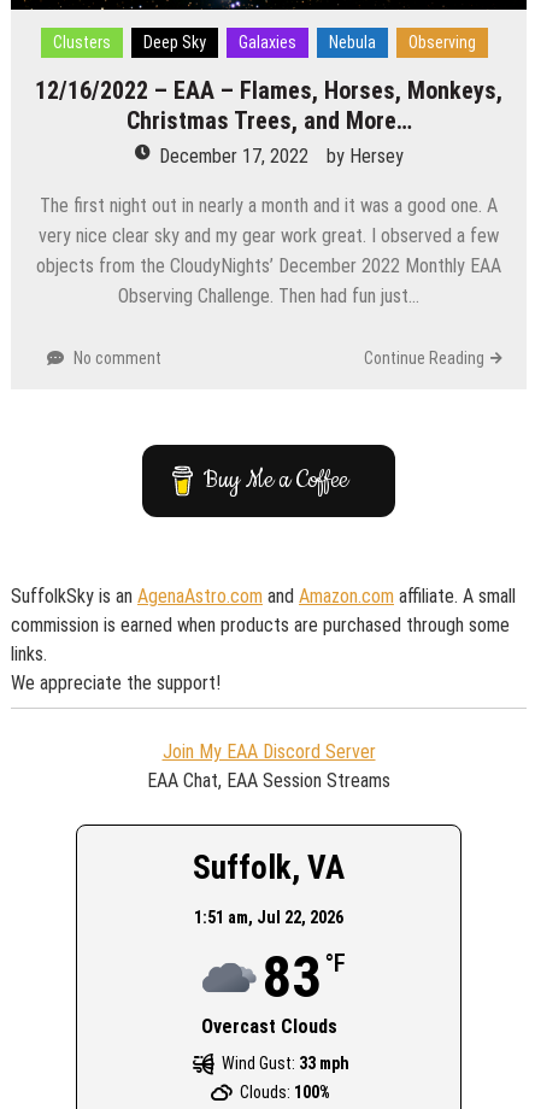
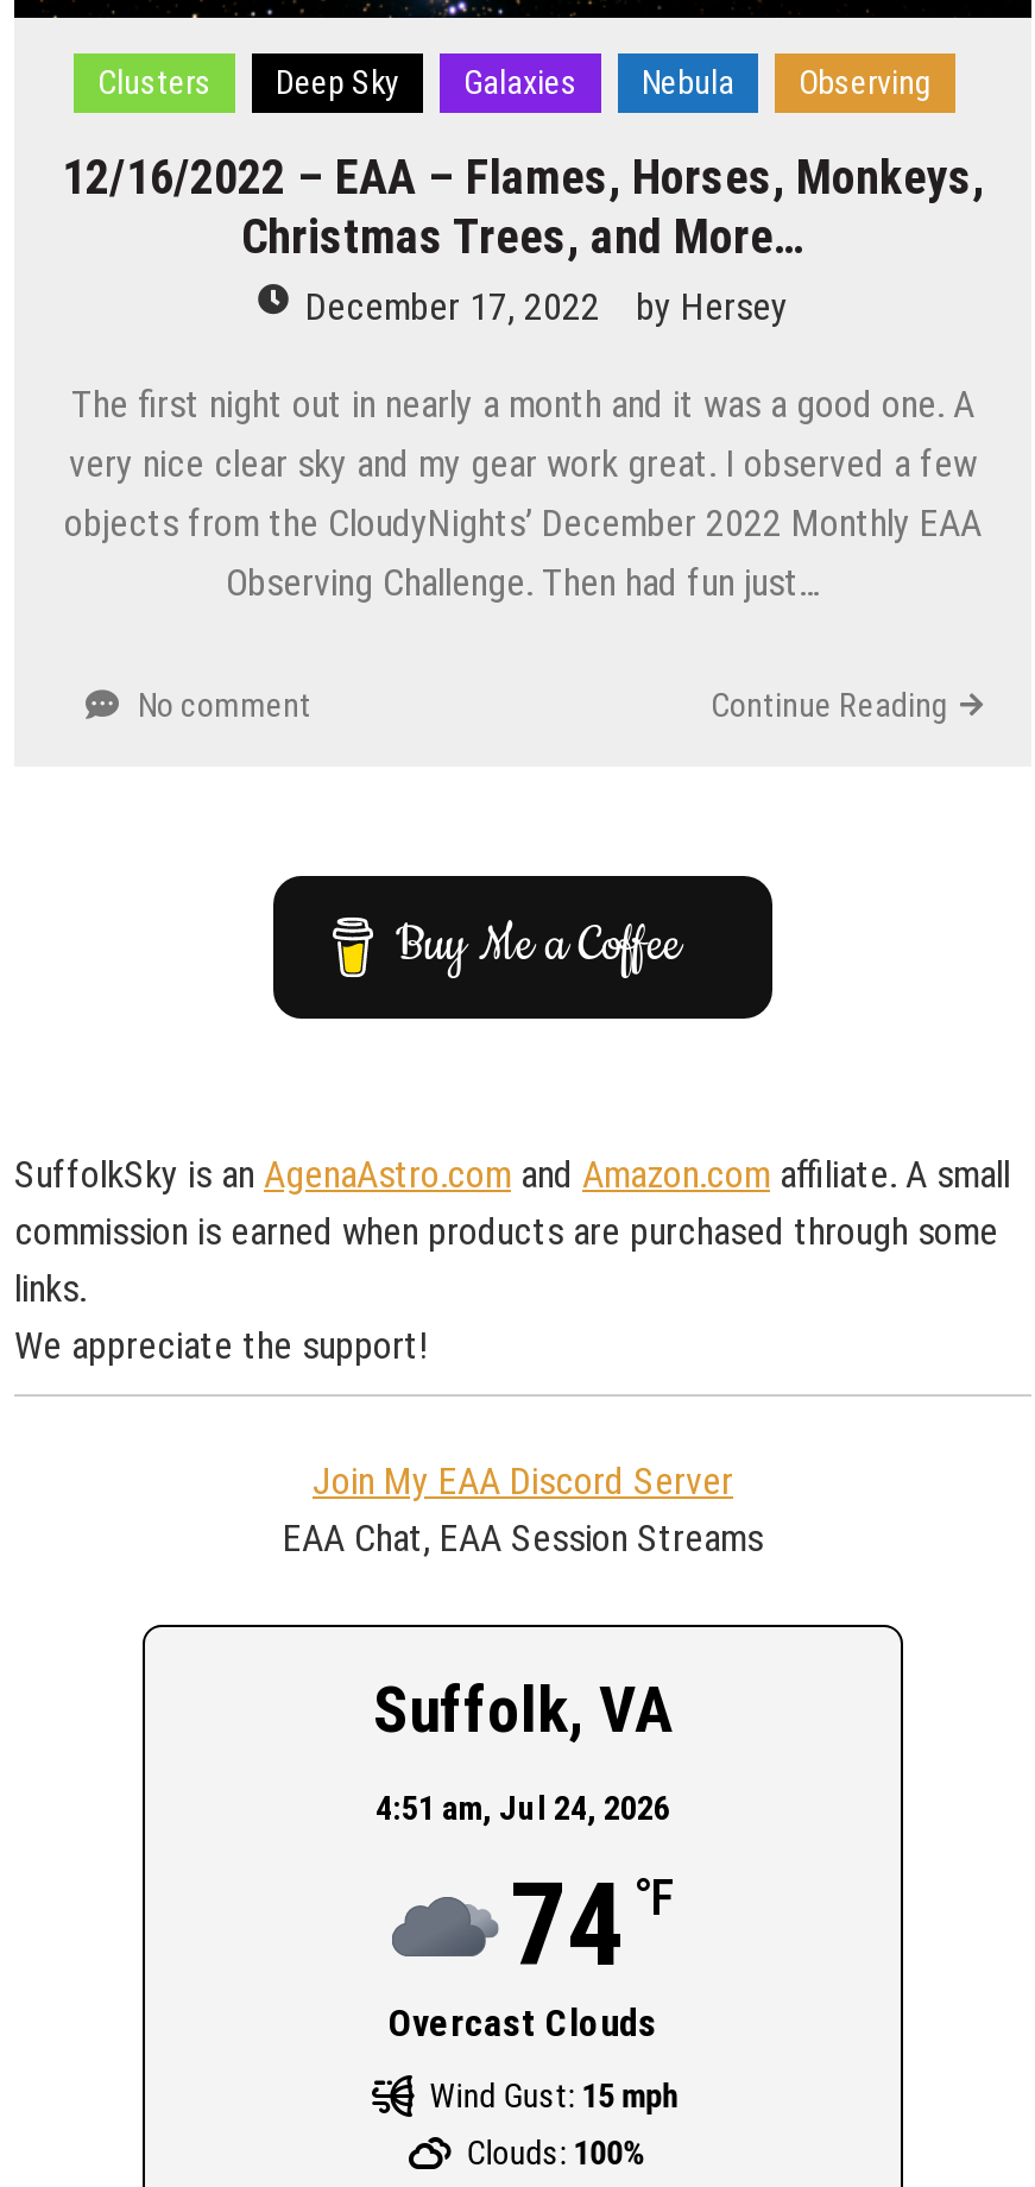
[194,908,343,927] 1:51 am, Jul 22, 2026 -> [375,1790,670,1828] 4:51 am, Jul 24, 2026
[262,943,345,1011] 83 °F -> [510,1859,674,1994] 74 °F
[221,1054,349,1073] Wind Gust: 33 mph -> [429,2078,681,2116] Wind Gust: 15 mph

